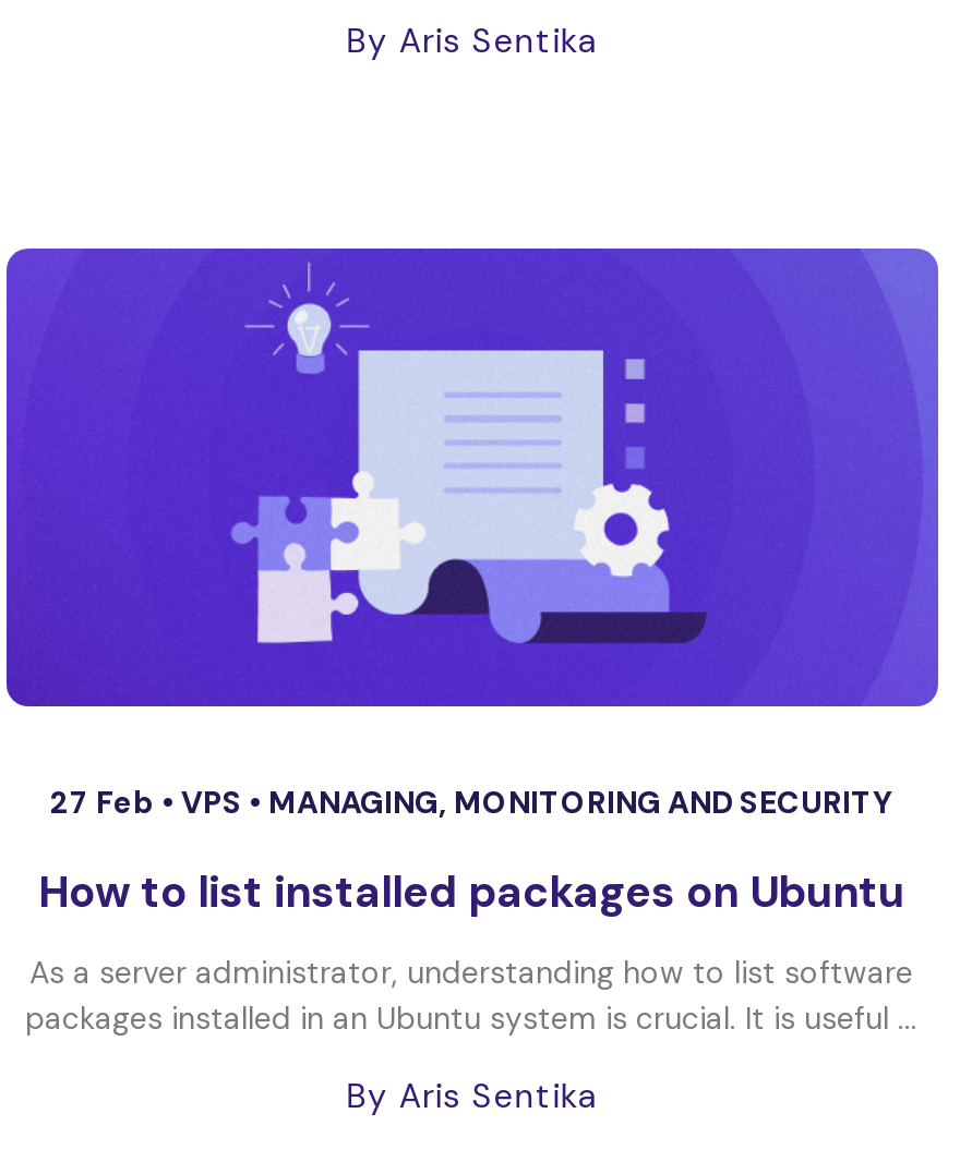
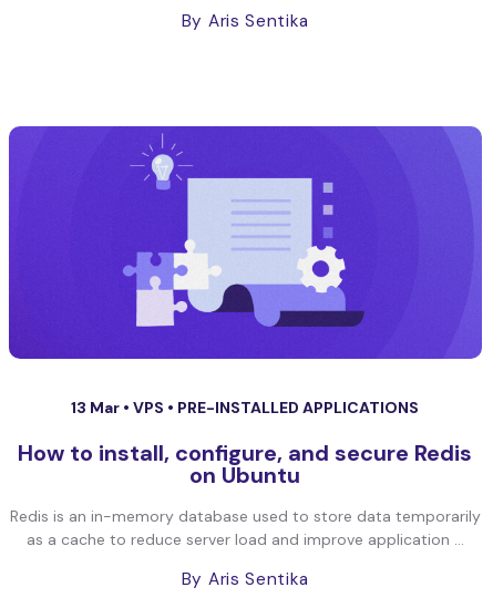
[50,783,892,822] 27 Feb • VPS • MANAGING, MONITORING AND SECURITY -> [71,398,419,418] 13 Mar • VPS • PRE-INSTALLED APPLICATIONS
[38,863,904,920] How to list installed packages on Ubuntu -> [18,439,472,490] How to install, configure, and secure Redis | on Ubuntu
[25,953,917,1038] As a server administrator, understanding how to list software | packages installed in an Ubuntu system is crucial. It is useful ... -> [9,506,480,549] Redis is an in-memory database used to store data temporarily | as a cache to reduce server load and improve application ...

